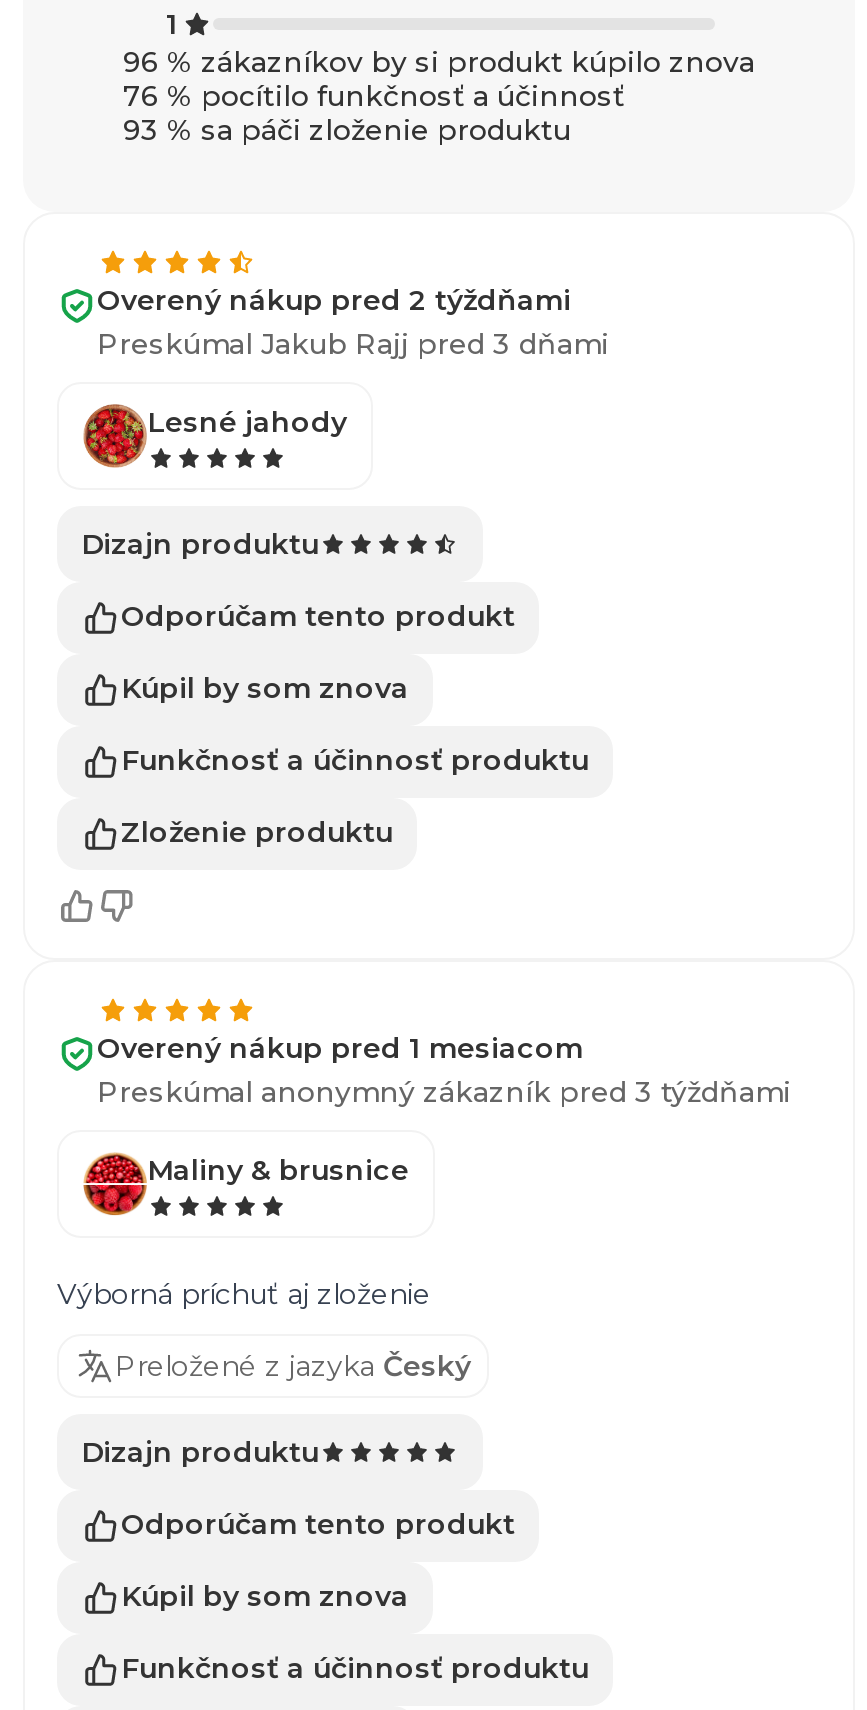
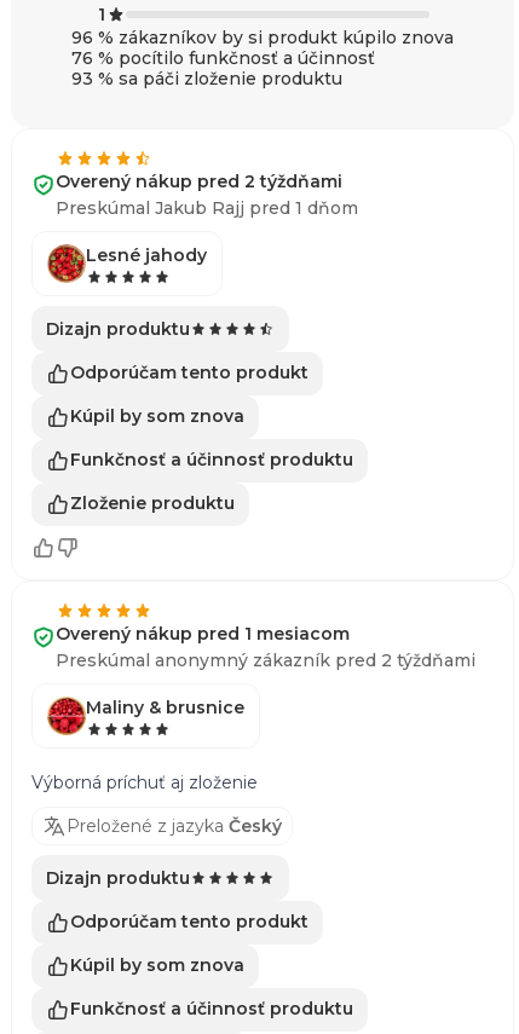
[97,326,609,362] Preskúmal Jakub Rajj pred 3 dňami -> [56,197,358,219] Preskúmal Jakub Rajj pred 1 dňom
[97,1074,791,1110] Preskúmal anonymný zákazník pred 3 týždňami -> [56,649,475,671] Preskúmal anonymný zákazník pred 2 týždňami

